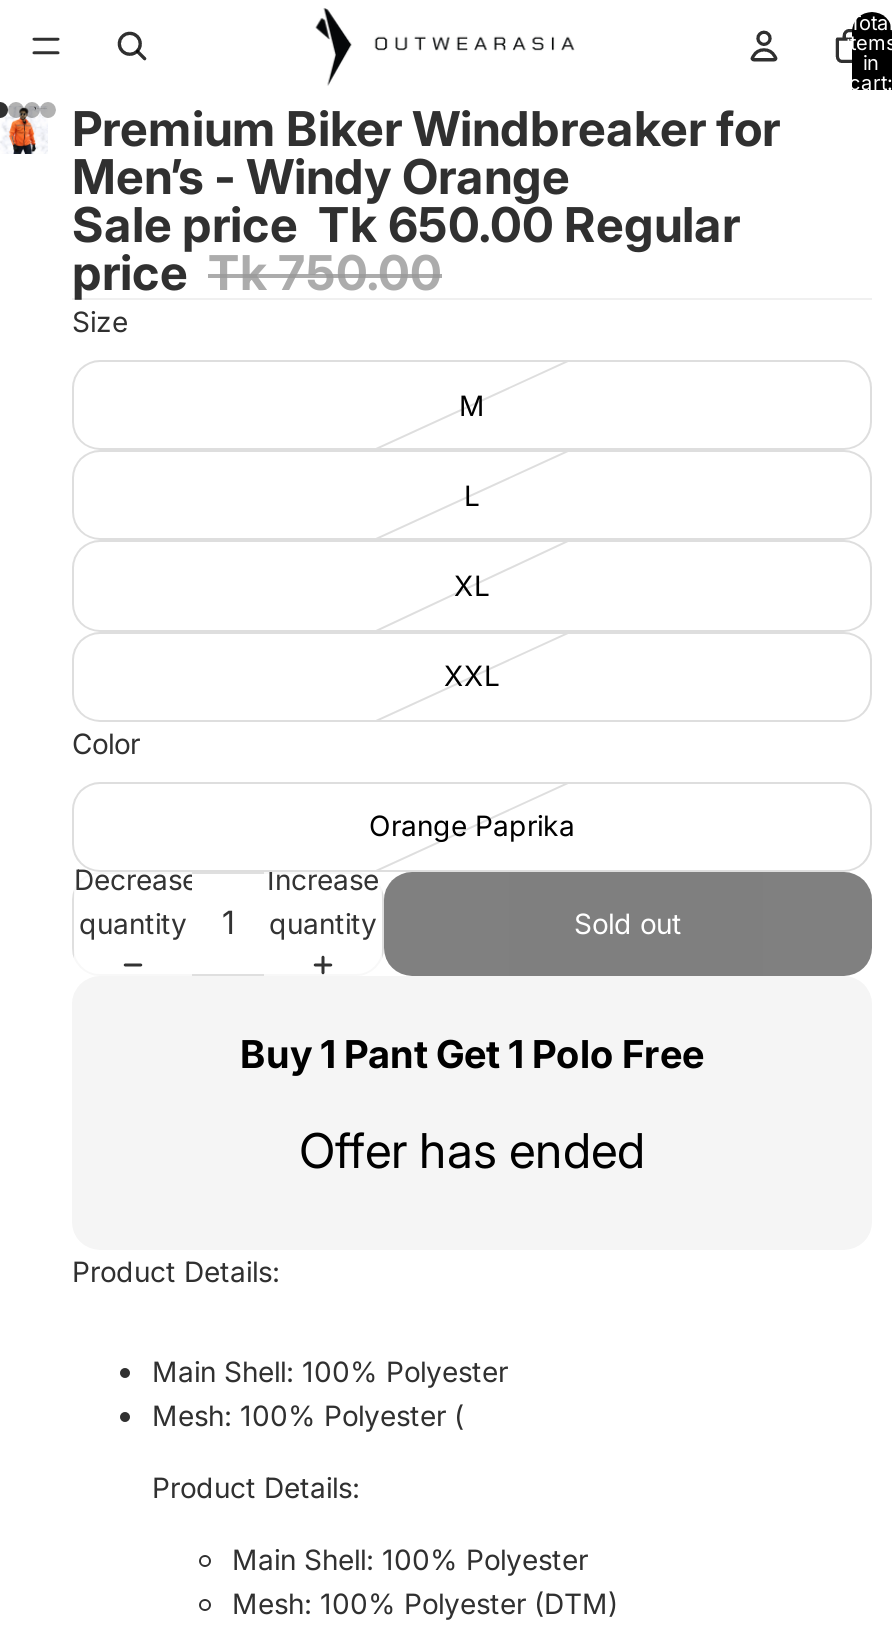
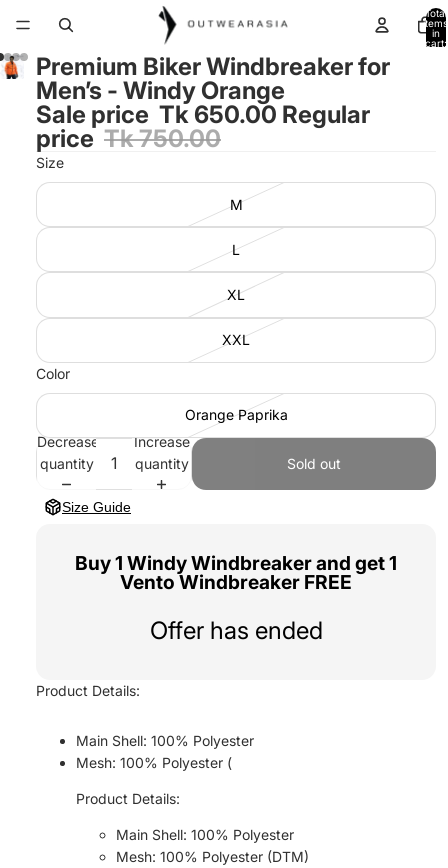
[240,1030,704,1078] Buy 1 Pant Get 1 Polo Free -> [62,499,397,594] Size Guide | Buy 1 Windy Windbreaker and get 1 | Vento Windbreaker FREE

